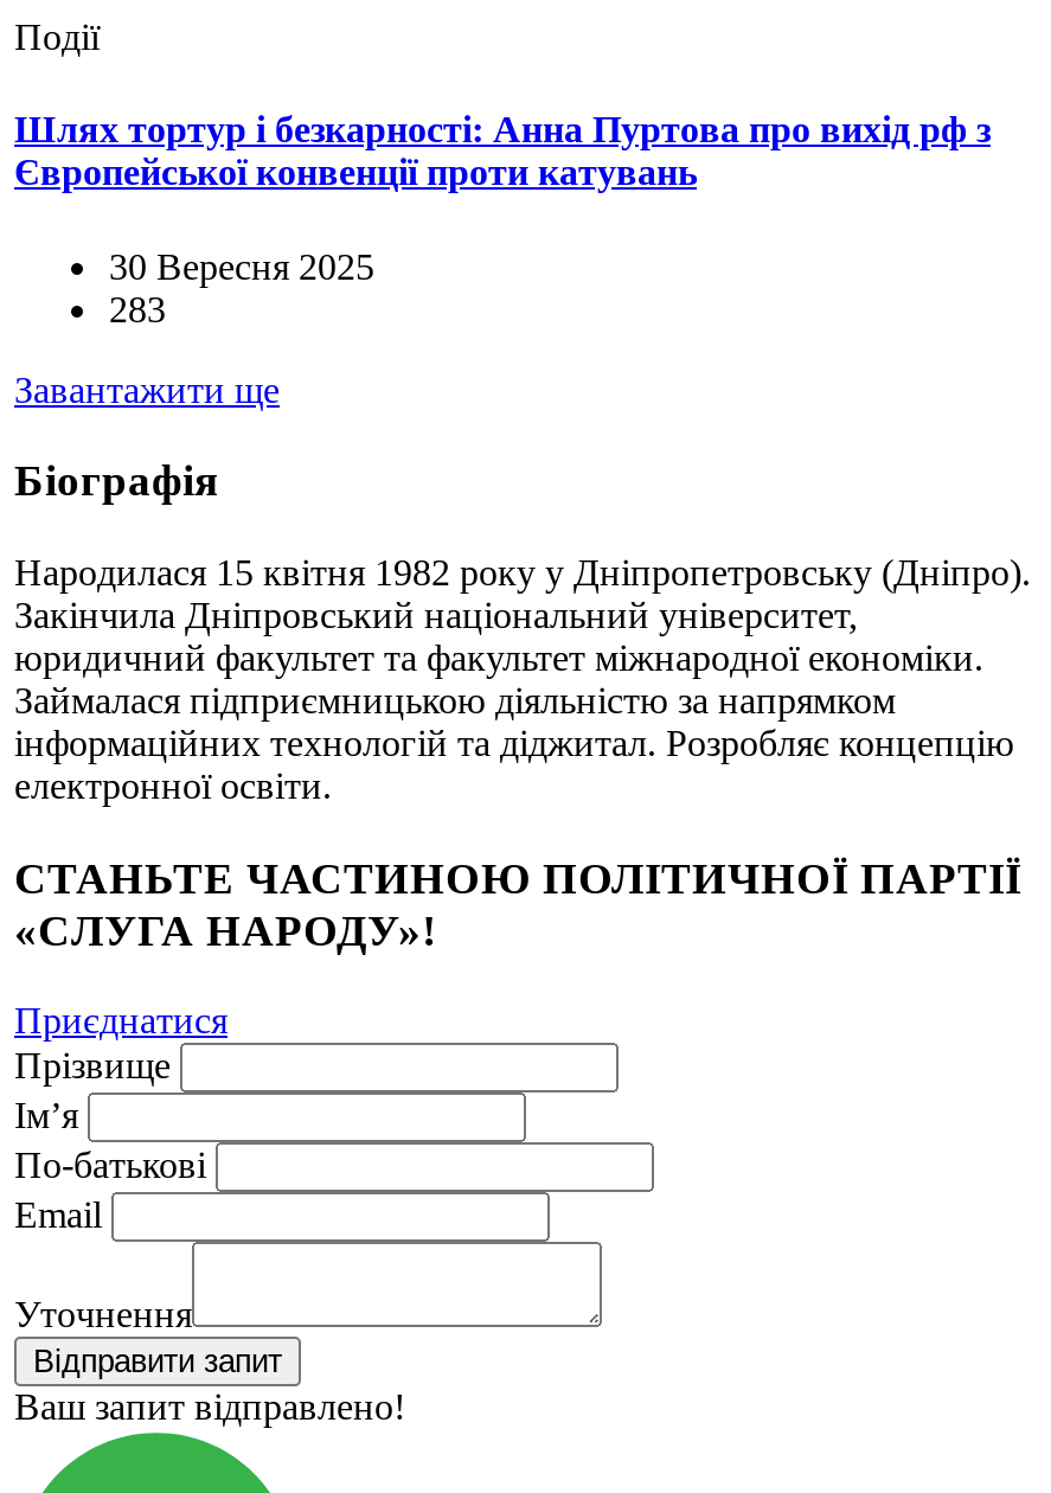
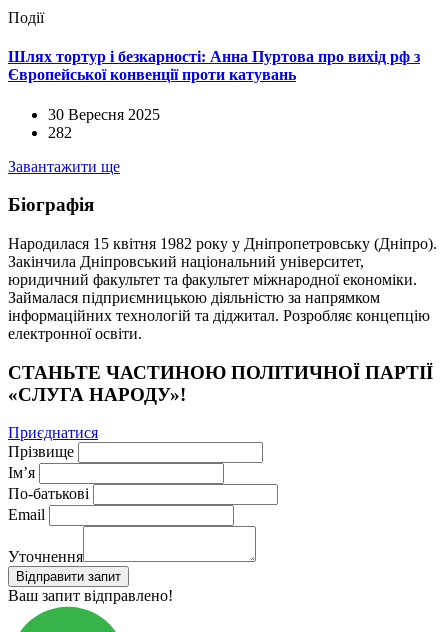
[109,288,166,328] 283 -> [48,123,72,140] 282

